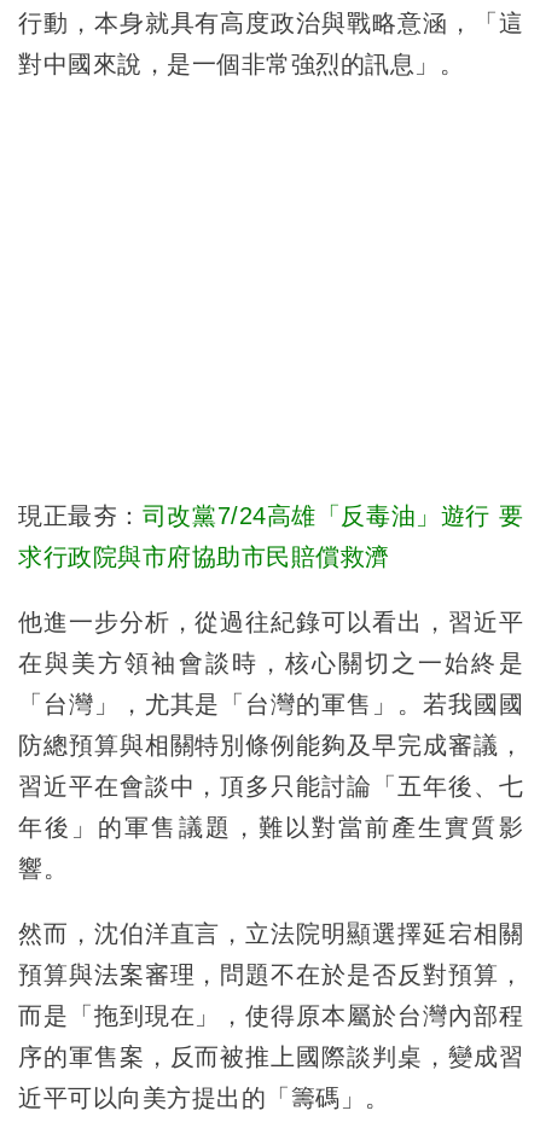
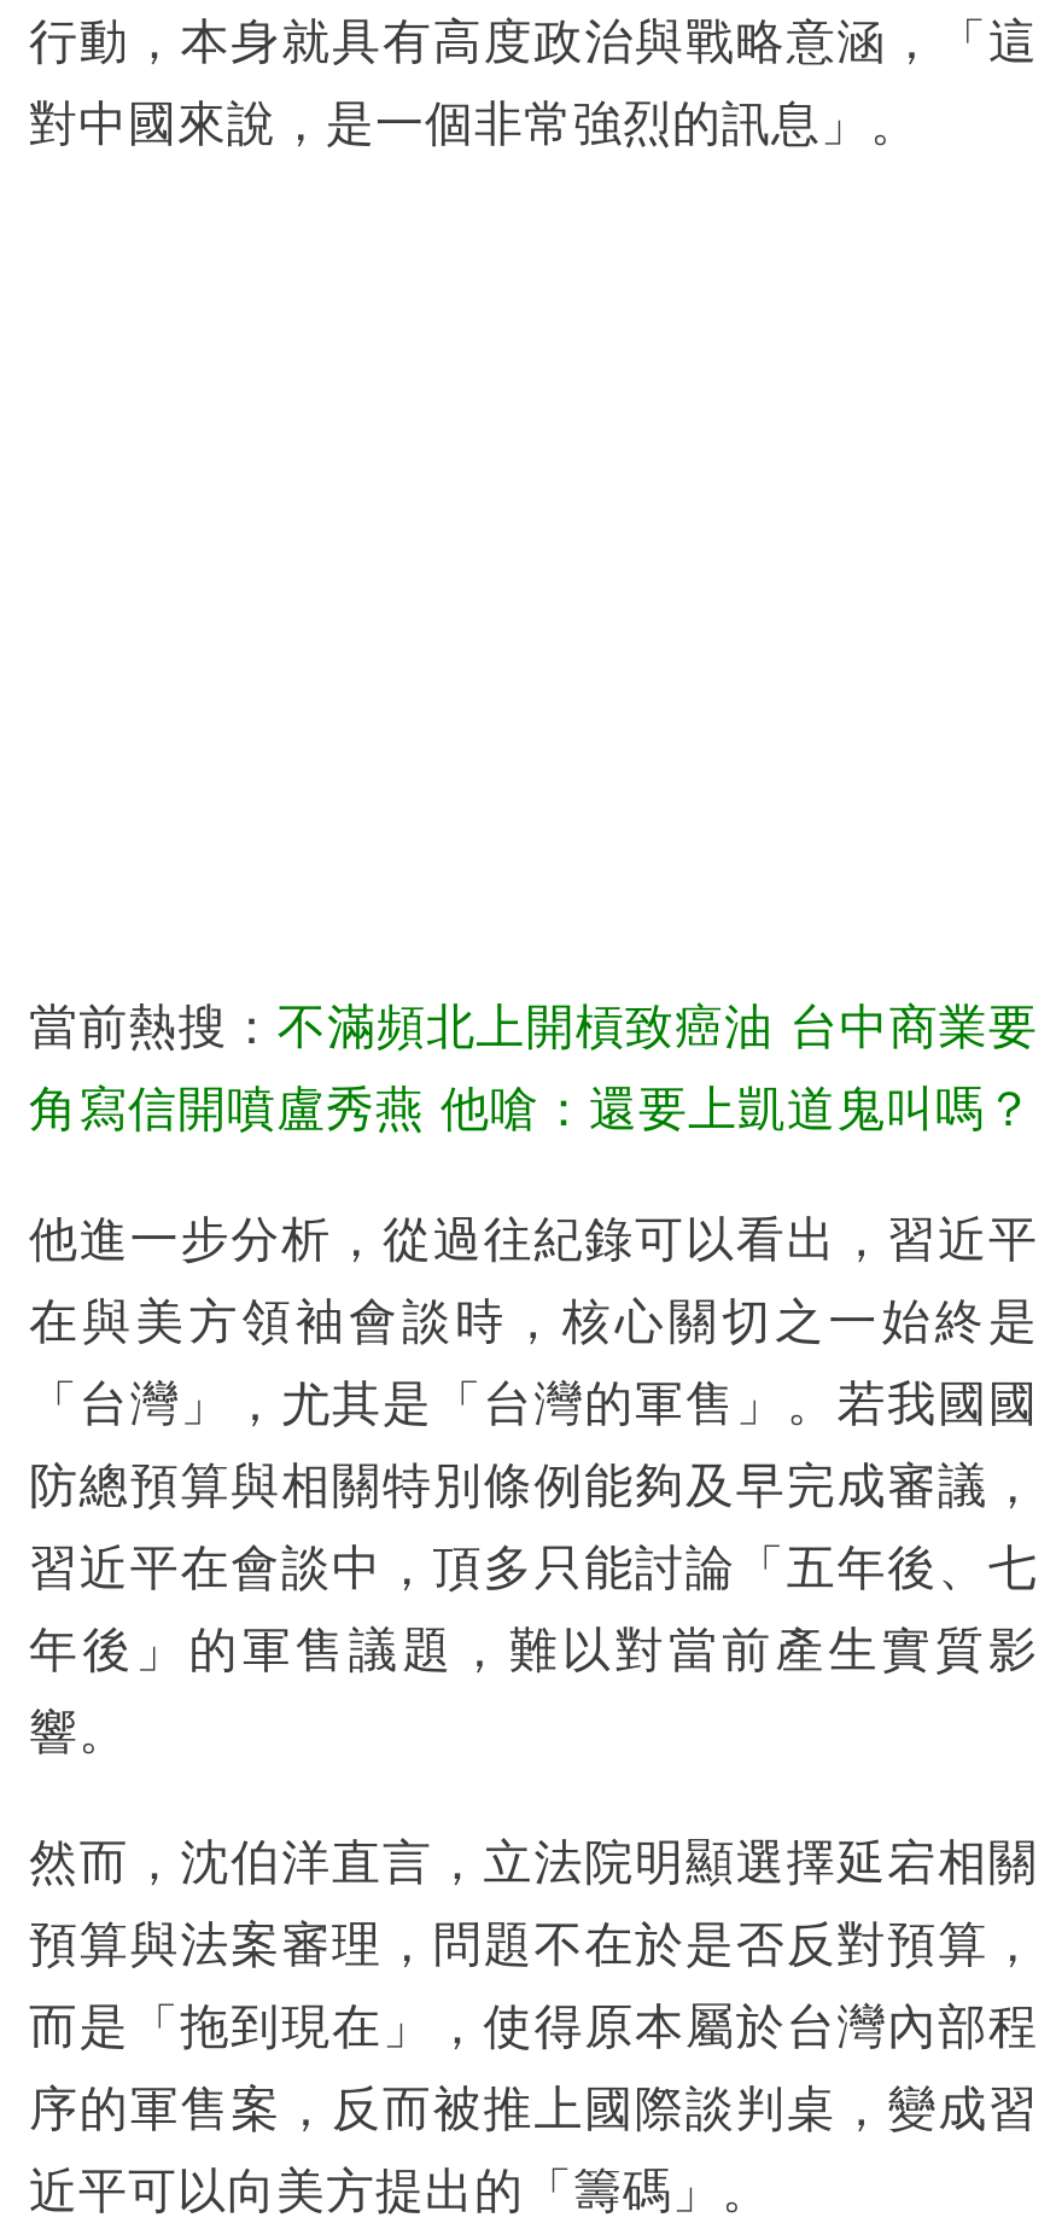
[18,502,523,529] 現正最夯：司改黨7/24高雄「反毒油」遊行 要 -> [29,999,1038,1052] 當前熱搜：不滿頻北上開槓致癌油 台中商業要
[18,543,390,570] 求行政院與市府協助市民賠償救濟 -> [29,1081,1034,1134] 角寫信開噴盧秀燕 他嗆：還要上凱道鬼叫嗎？

